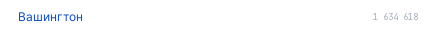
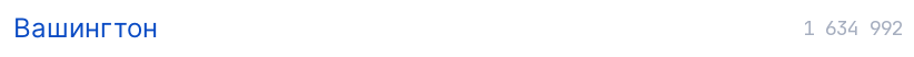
[373,10,418,22] 1 634 618 -> [803,14,903,41] 1 634 992

